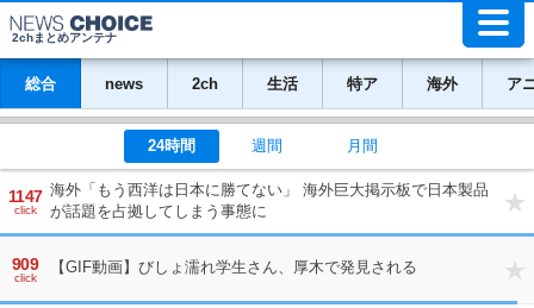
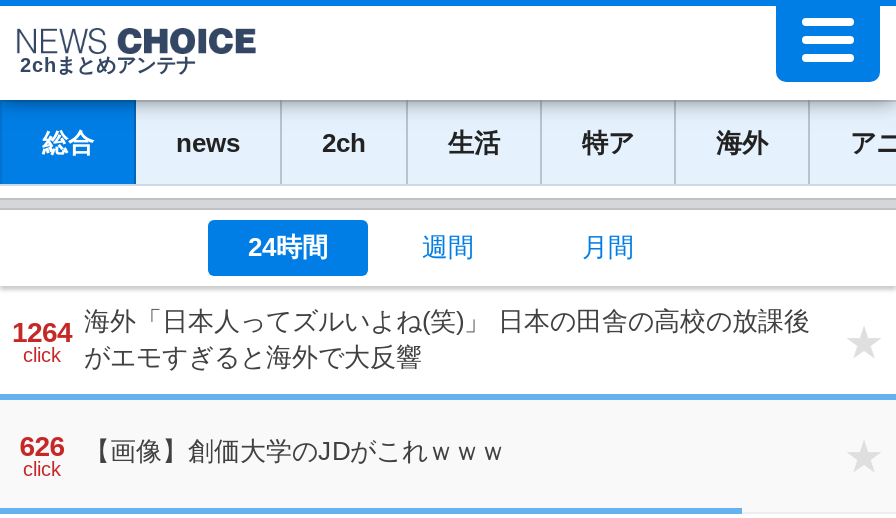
[8,187,42,206] 1147 -> [12,316,72,348] 1264
[50,181,489,220] 海外「もう西洋は日本に勝てない」 海外巨大掲示板で日本製品 | が話題を占拠してしまう事態に -> [84,306,810,372] 海外「日本人ってズルいよね(笑)」 日本の田舎の高校の放課後 | がエモすぎると海外で大反響
[12,254,38,274] 909 -> [20,430,64,462] 626
[50,258,417,276] 【GIF動画】びしょ濡れ学生さん、厚木で発見される -> [84,436,506,466] 【画像】創価大学のJDがこれｗｗｗ

